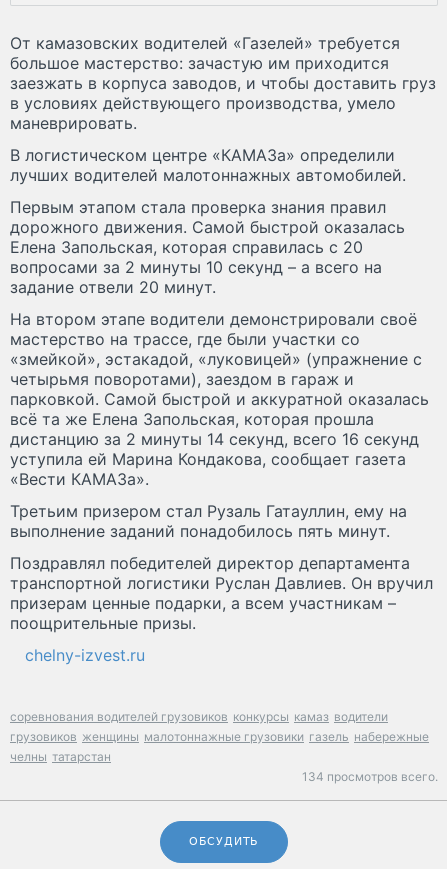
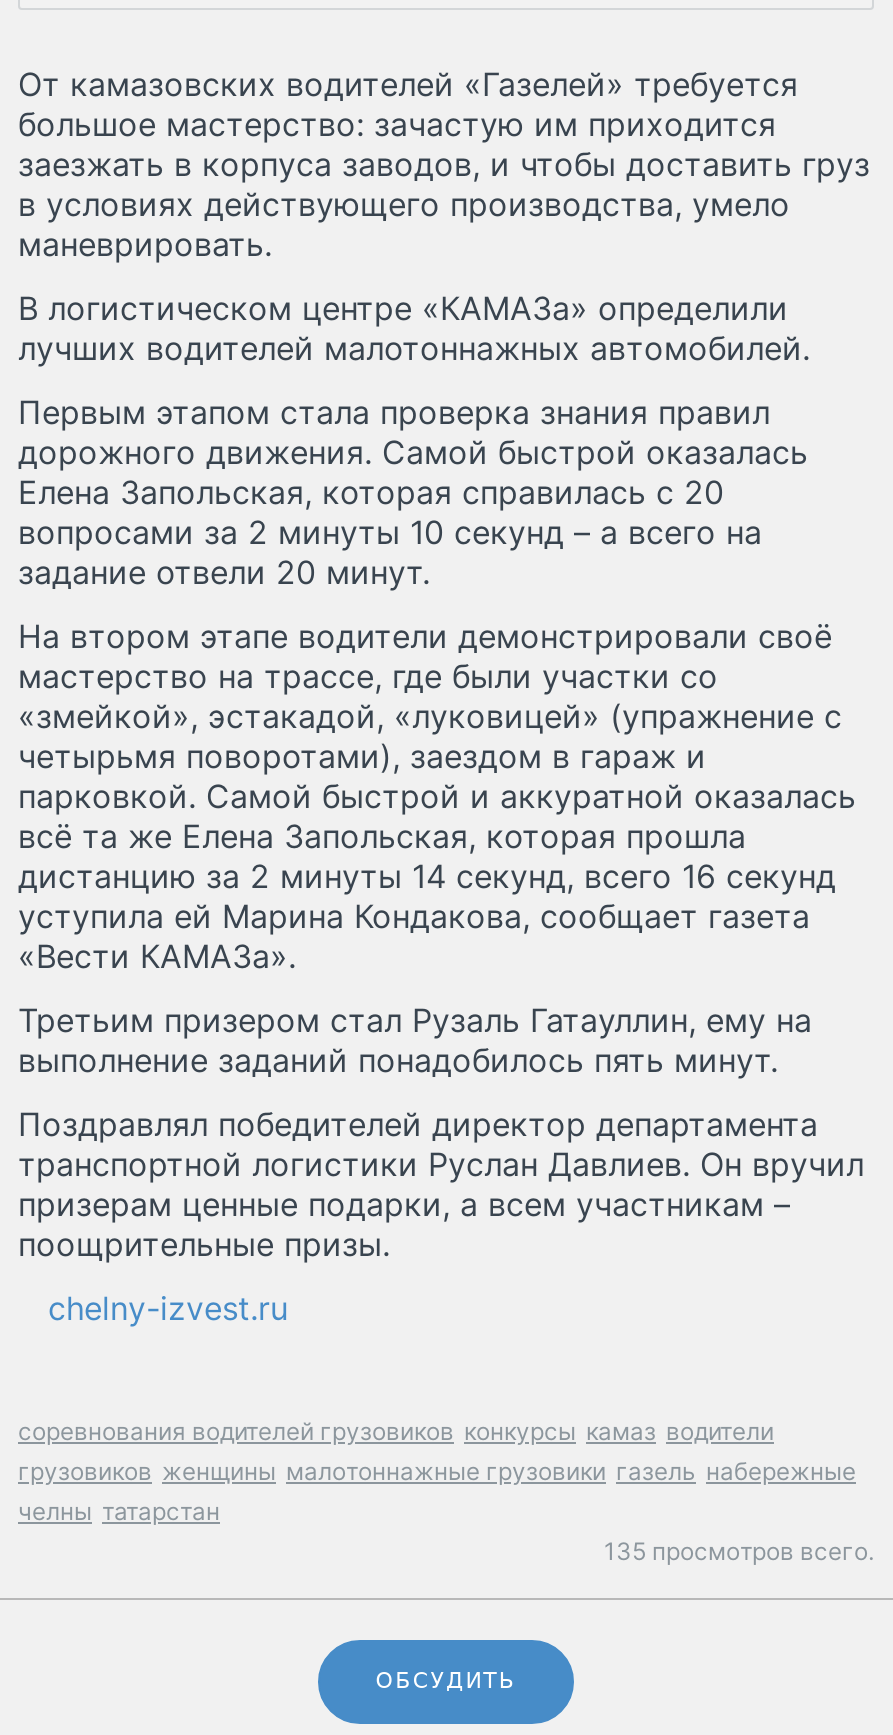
[302,769,438,784] 134 просмотров всего. -> [604,1536,874,1566] 135 просмотров всего.

